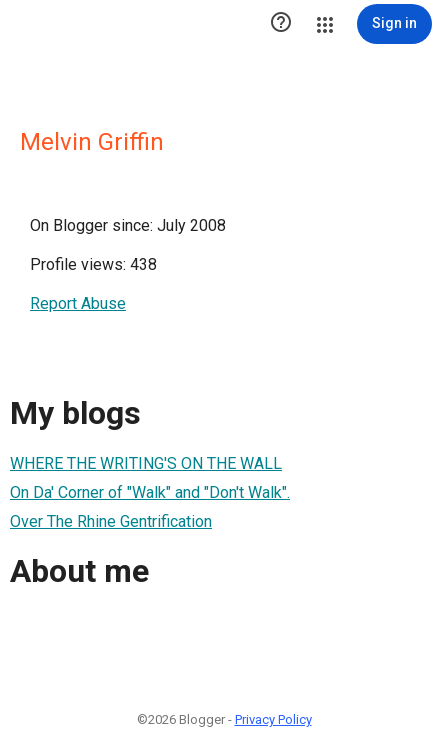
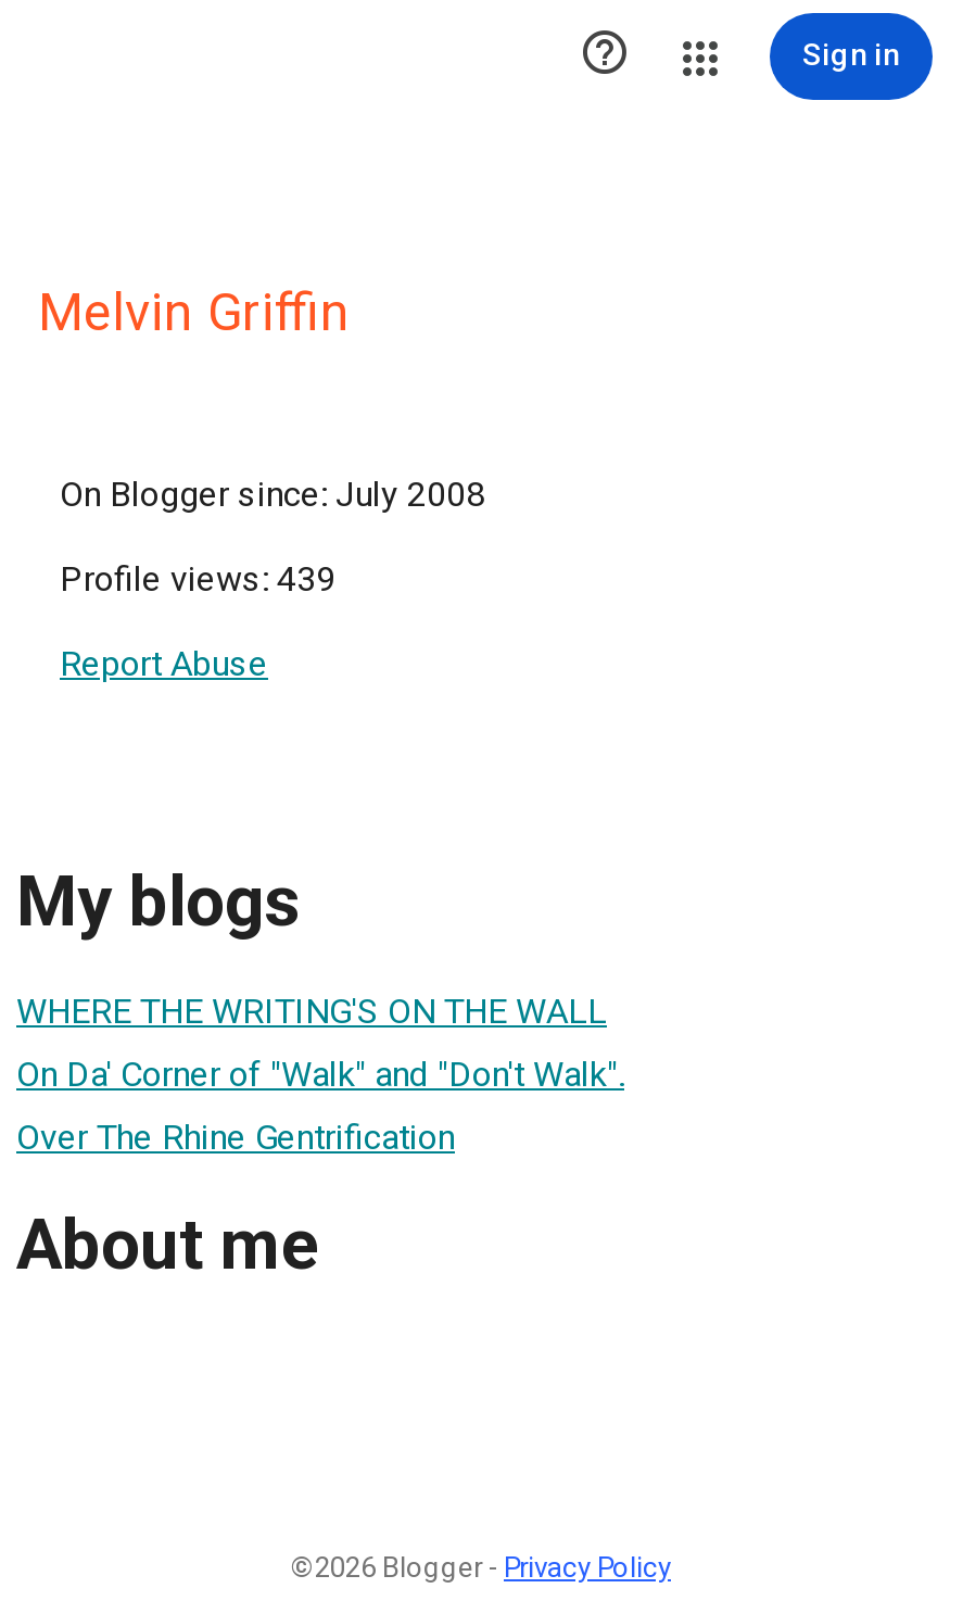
[30,255,157,274] Profile views: 438 -> [60,558,335,600] Profile views: 439

